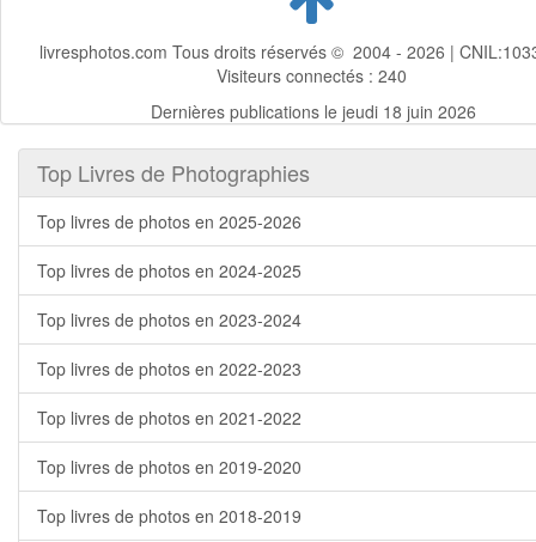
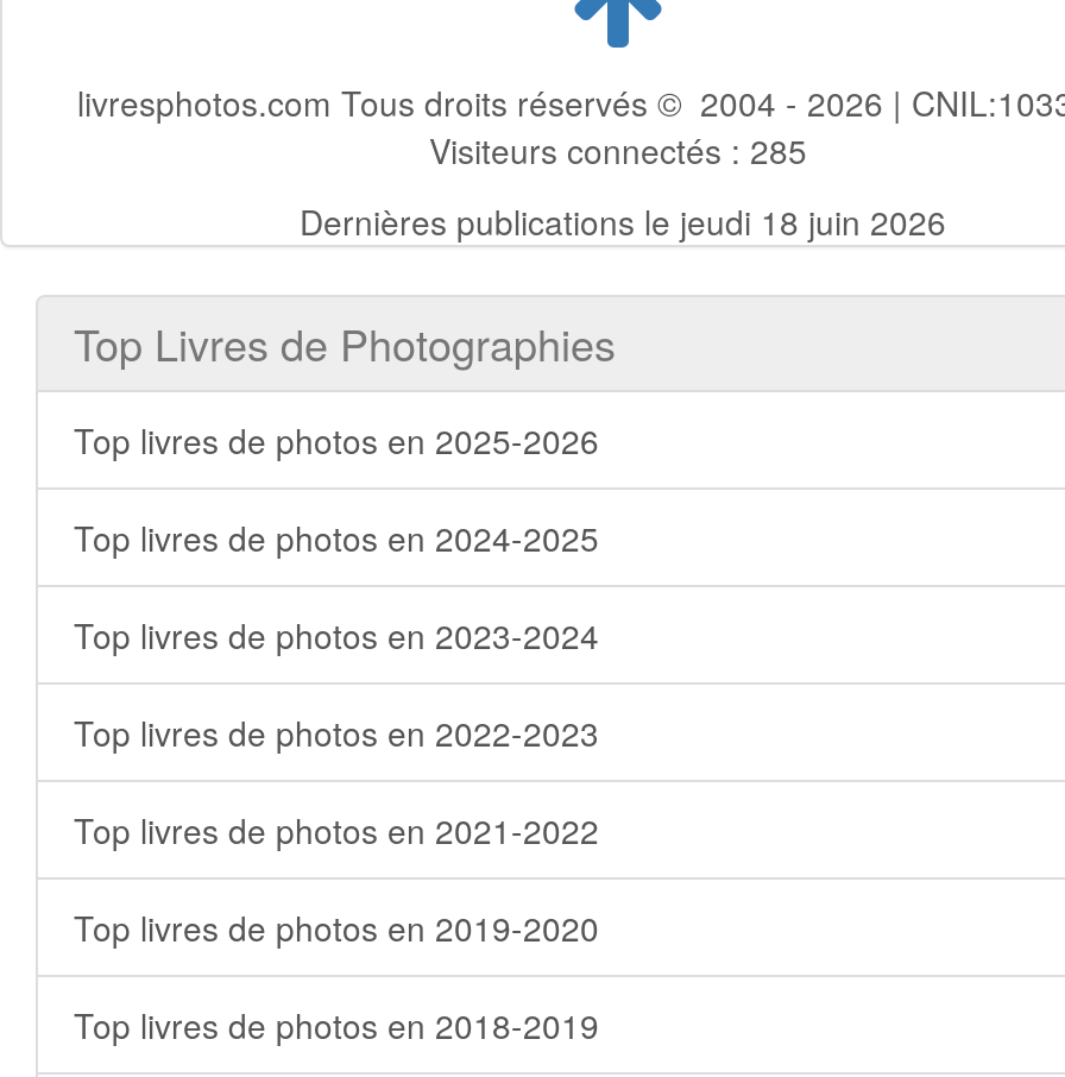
[216,63,406,87] Visiteurs connectés : 240 -> [429,126,807,174] Visiteurs connectés : 285

